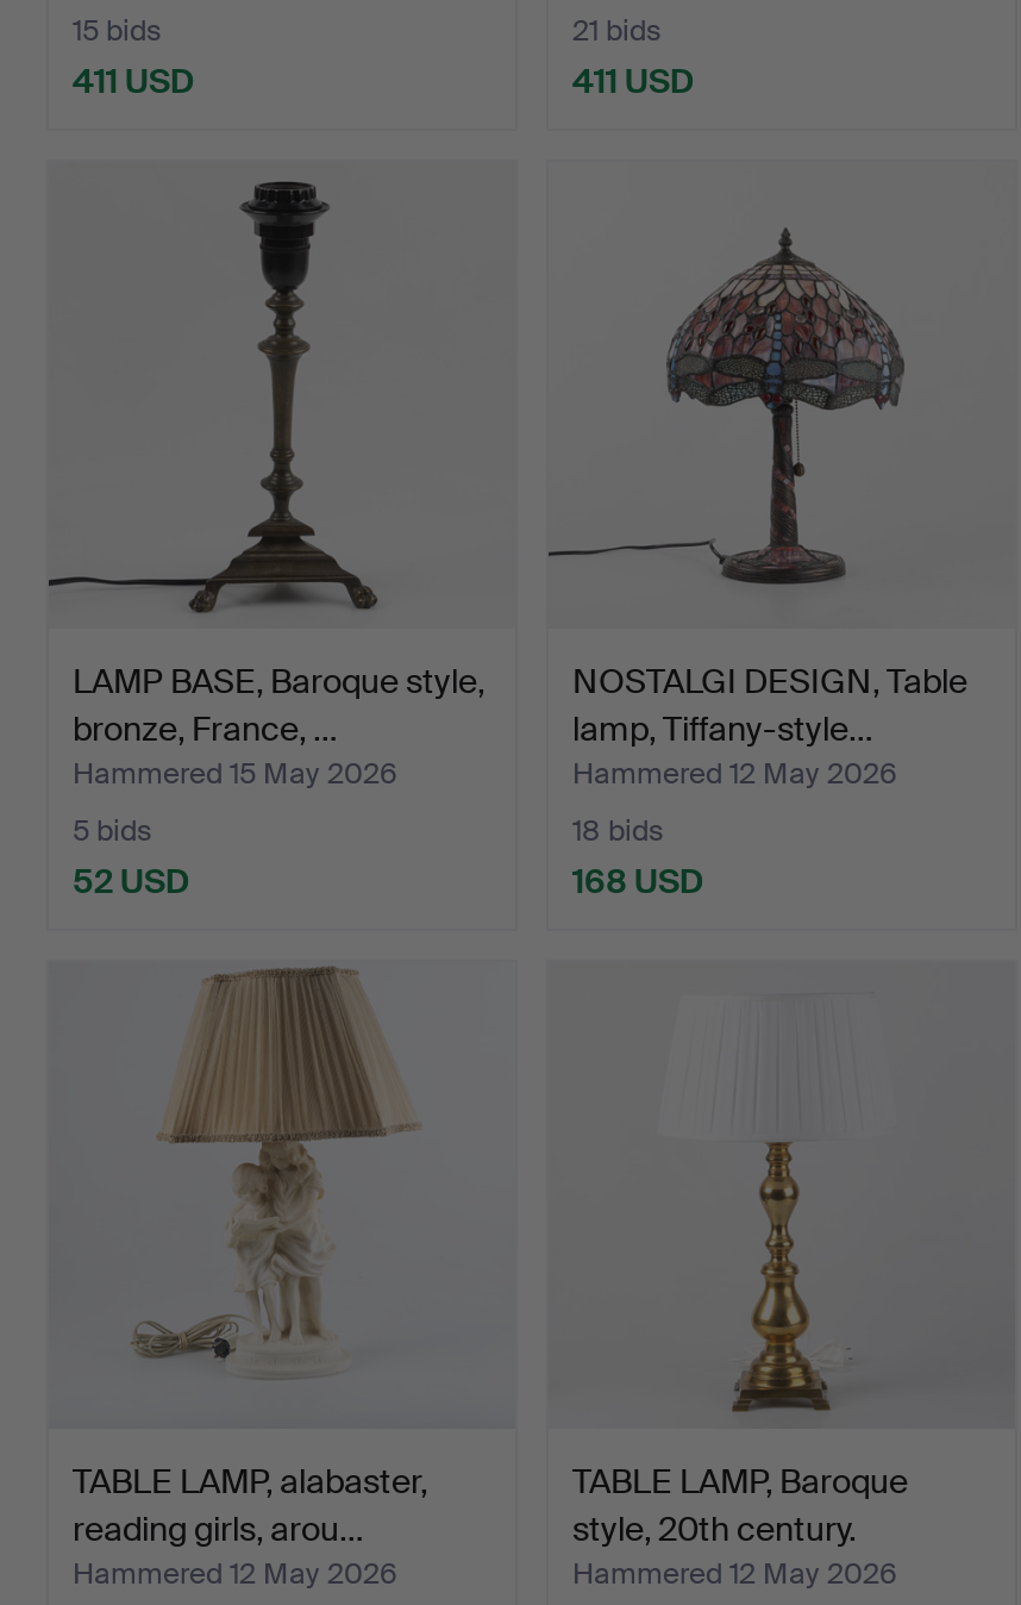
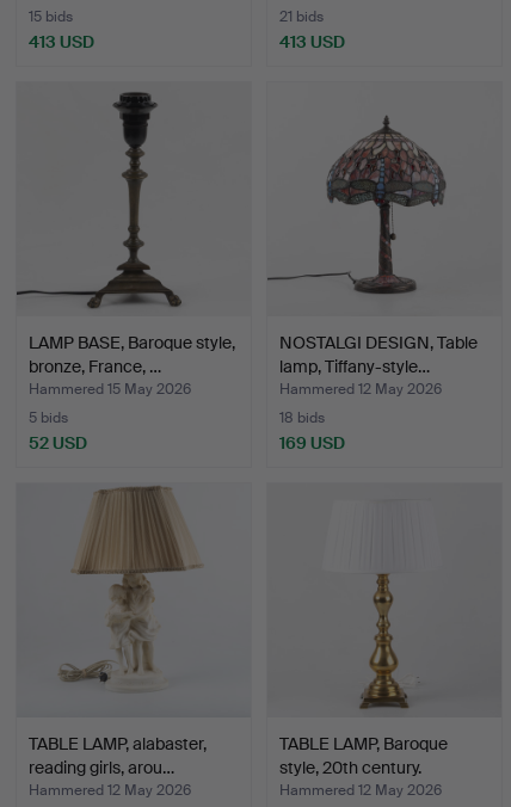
[73,59,194,102] 411 USD -> [29,31,94,52] 413 USD
[572,59,694,102] 411 USD -> [279,31,345,52] 413 USD
[572,859,703,902] 168 USD -> [279,432,345,454] 169 USD

